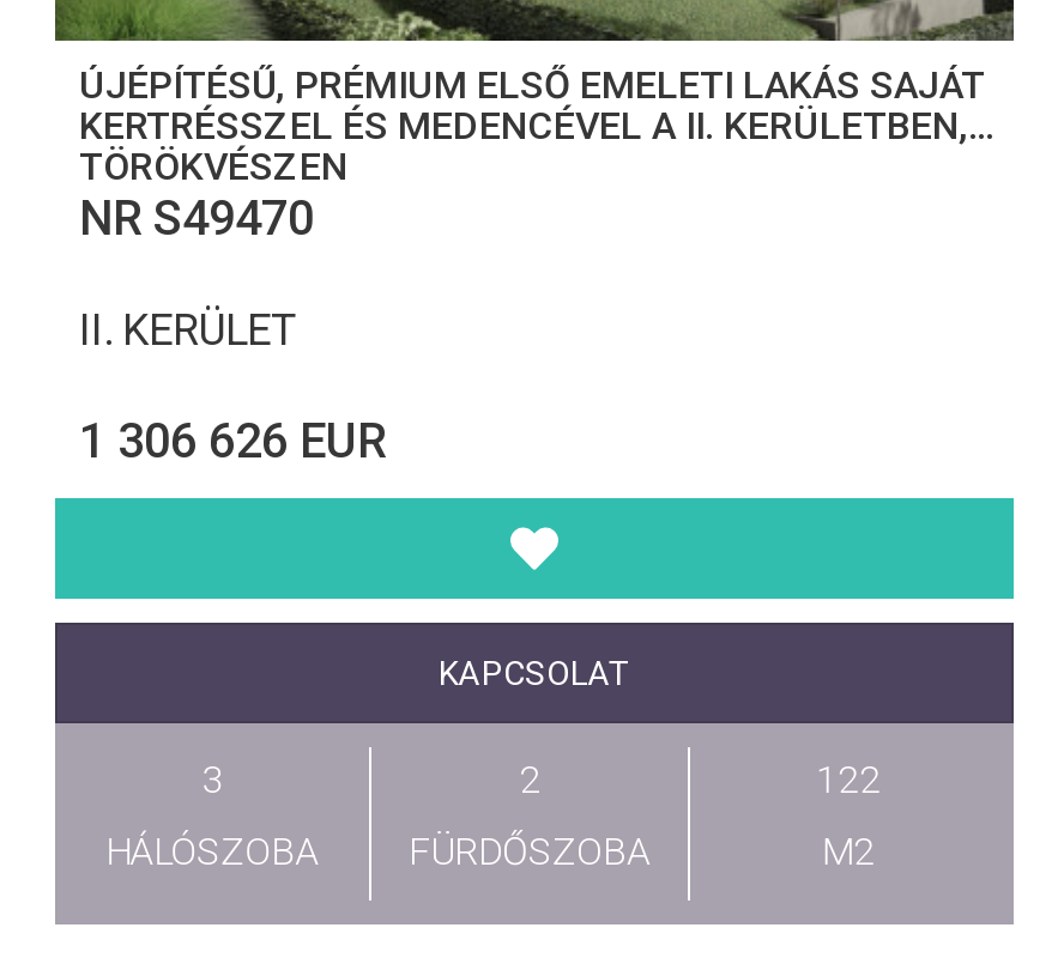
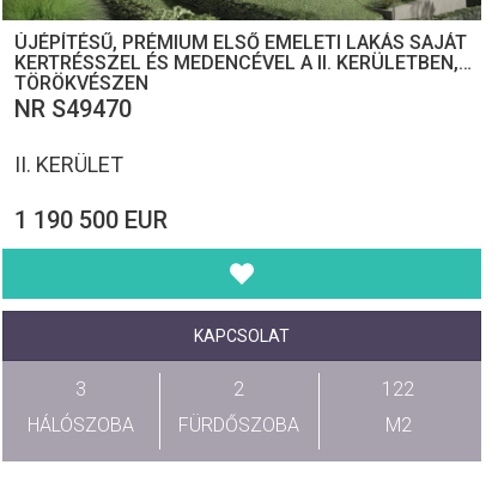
[79,411,386,469] 1 306 626 EUR -> [14,205,168,234] 1 190 500 EUR

